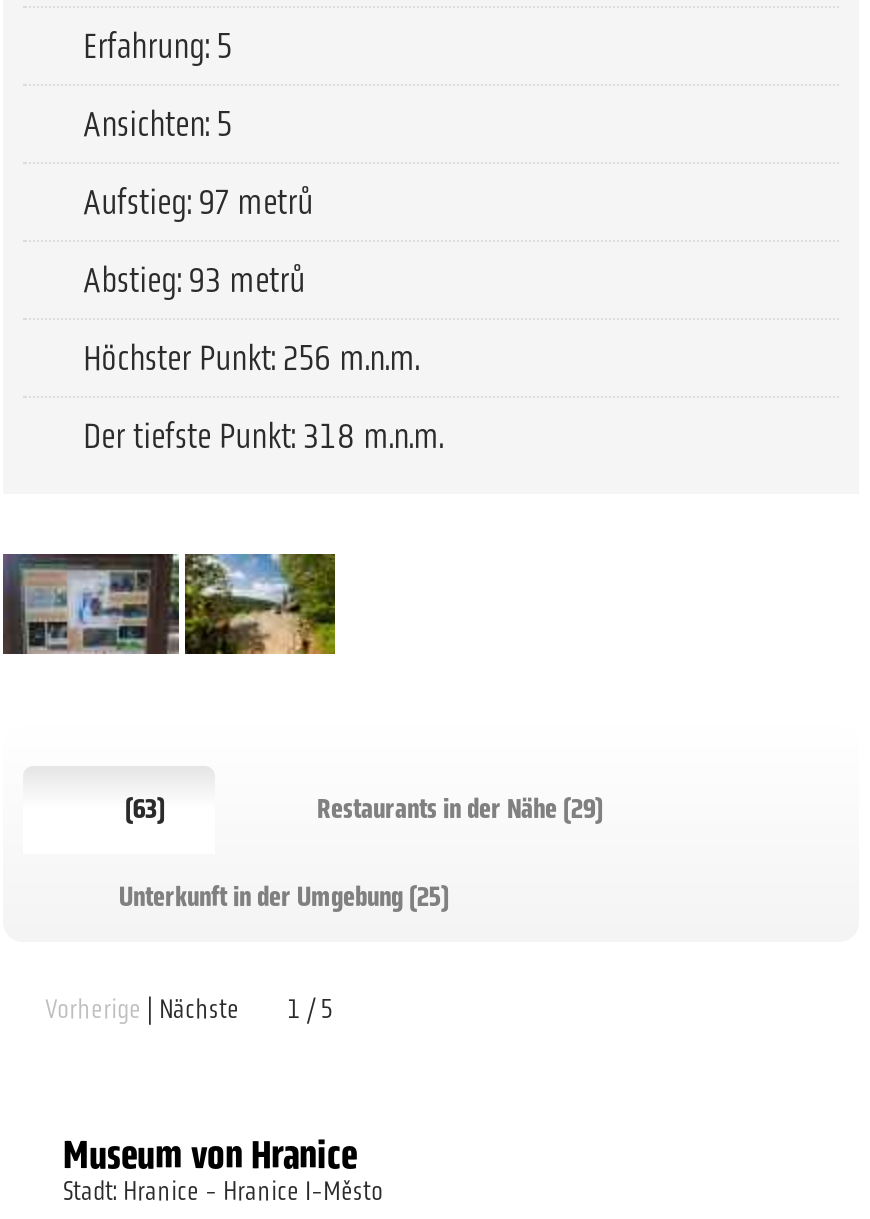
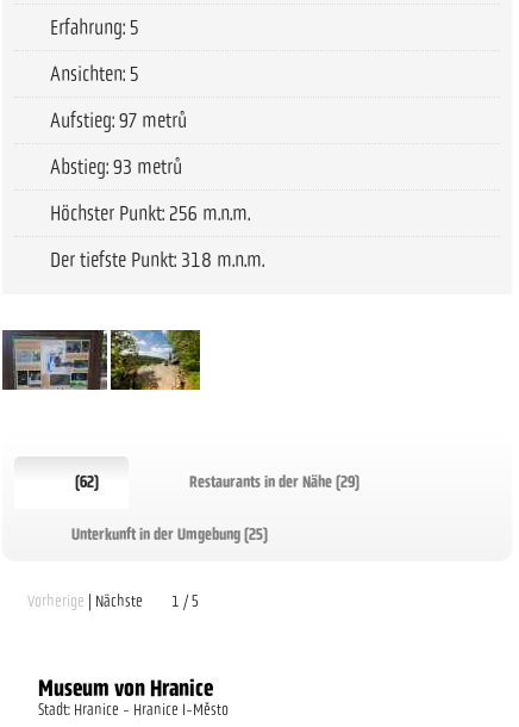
[113,792,165,826] (63) -> [68,472,99,492] (62)

